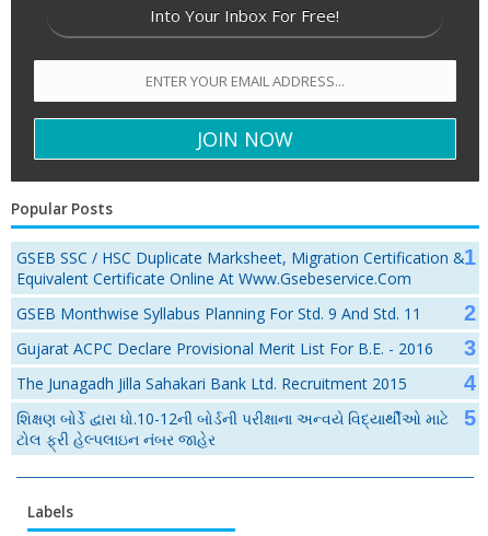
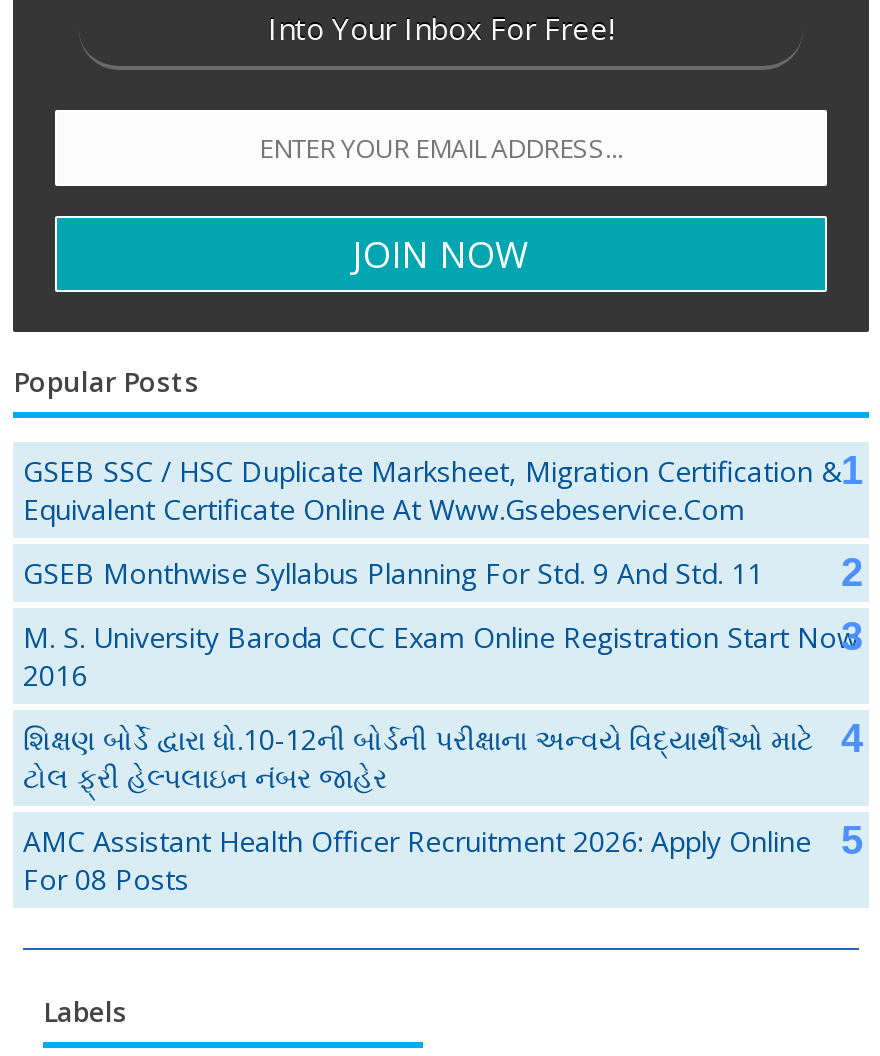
[16,338,433,394] Gujarat ACPC Declare Provisional Merit List For B.E. - 2016 | The Junagadh Jilla Sahakari Bank Ltd. Recruitment 2015 -> [23,618,859,694] M. S. University Baroda CCC Exam Online Registration Start Now | 2016
none -> [23,822,811,898] AMC Assistant Health Officer Recruitment 2026: Apply Online | For 08 Posts

